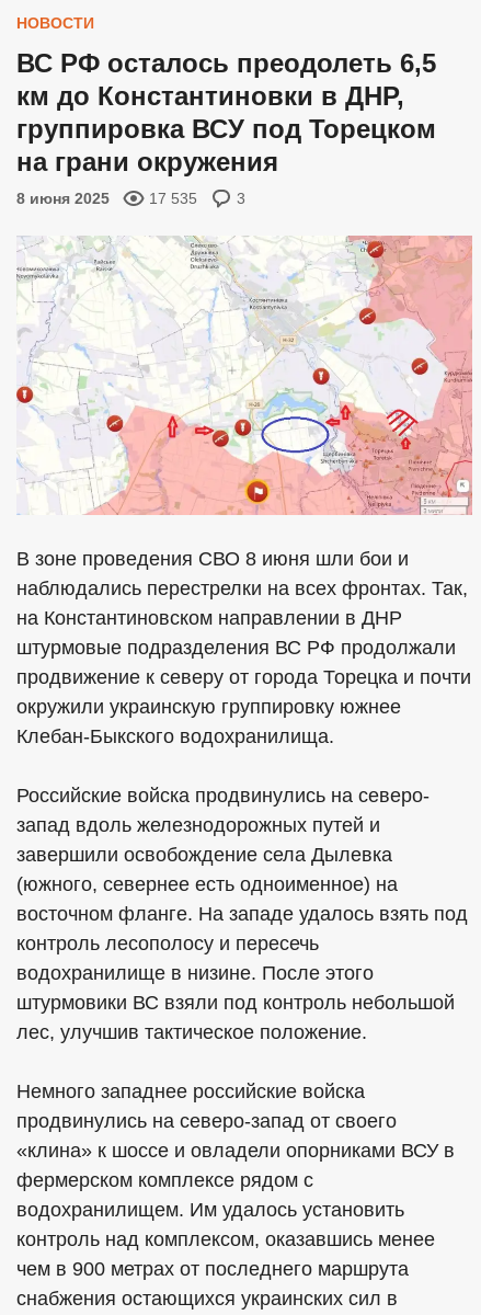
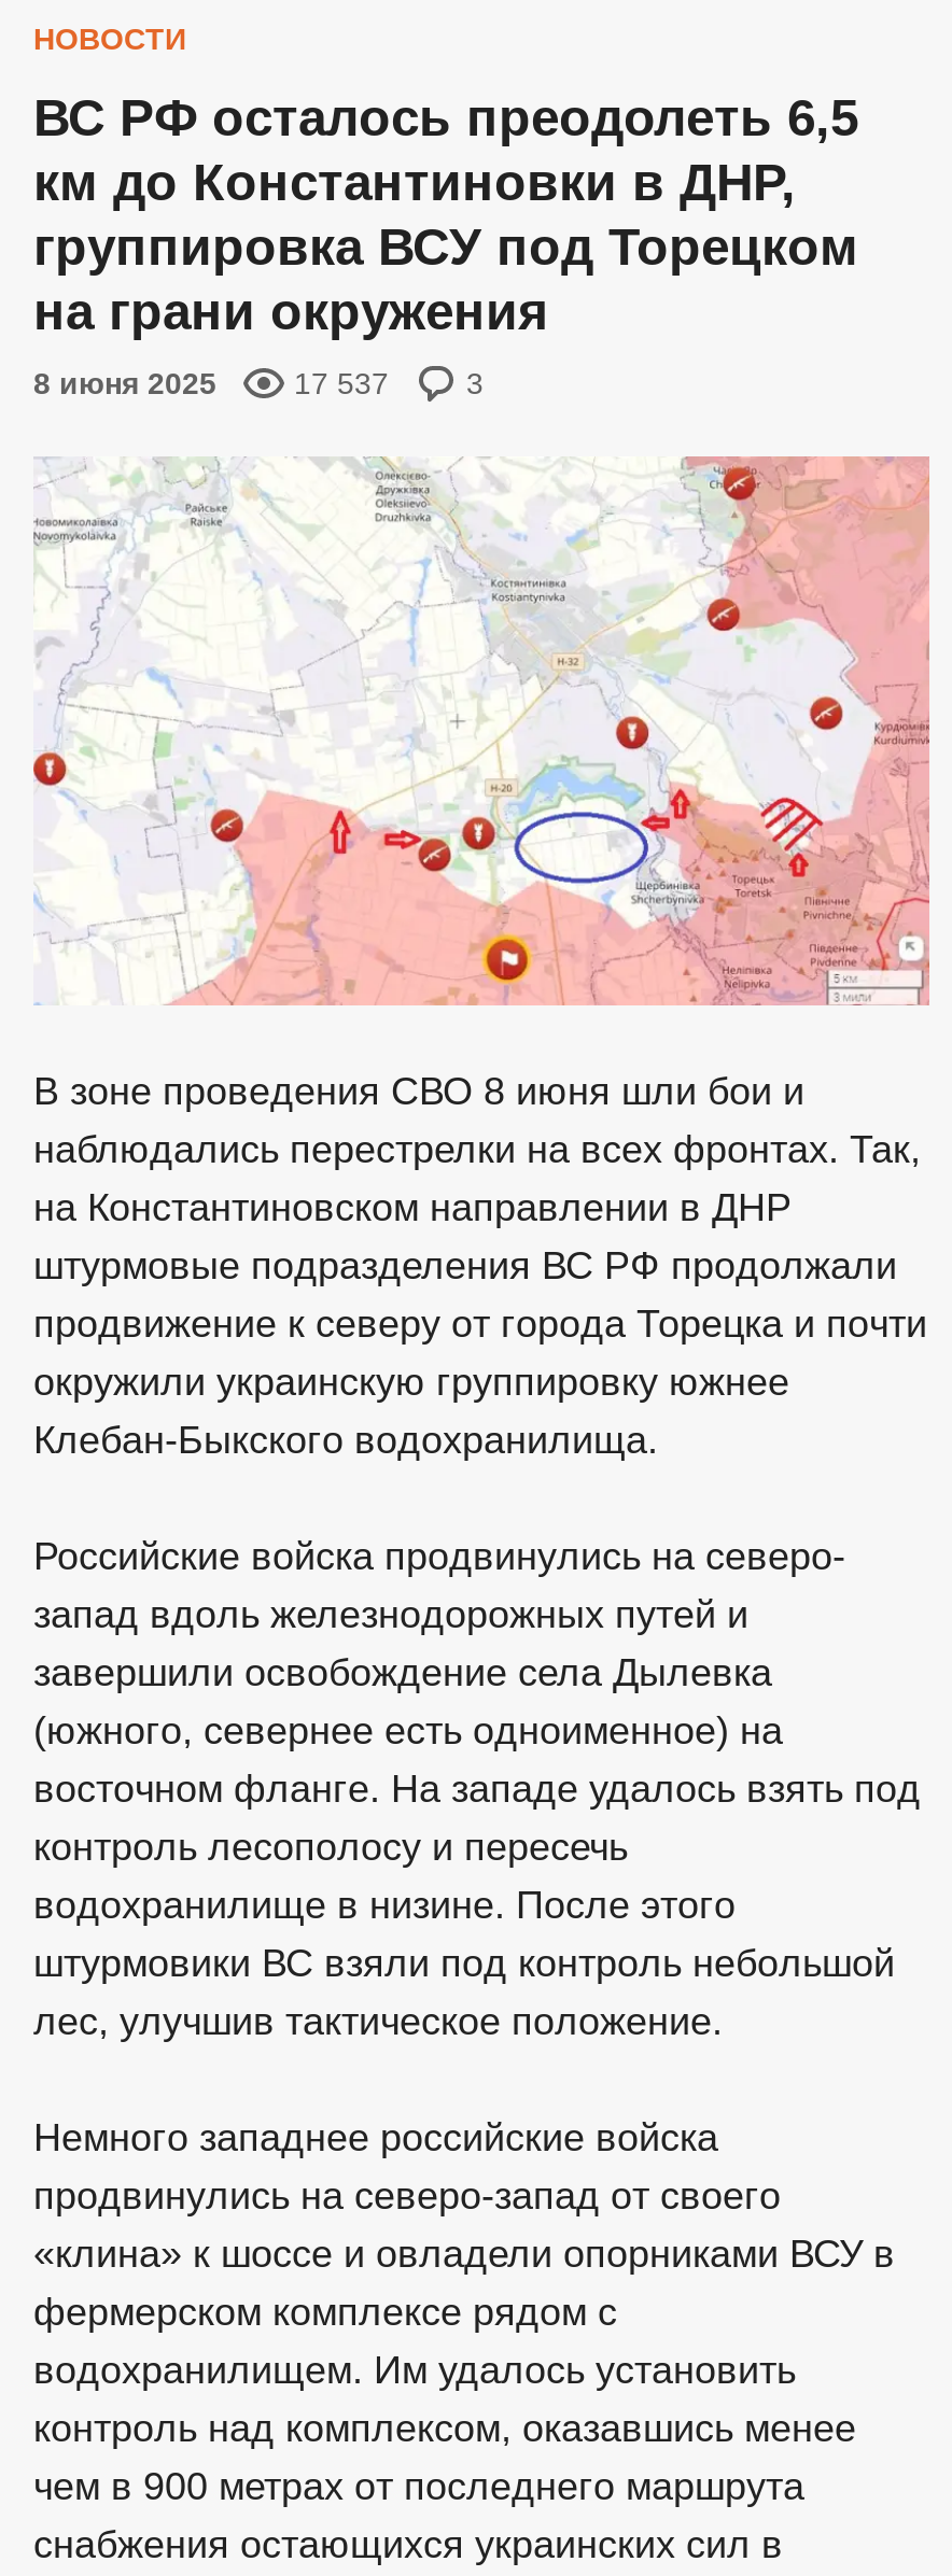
[149,190,197,207] 17 535 -> [294,366,389,400] 17 537

